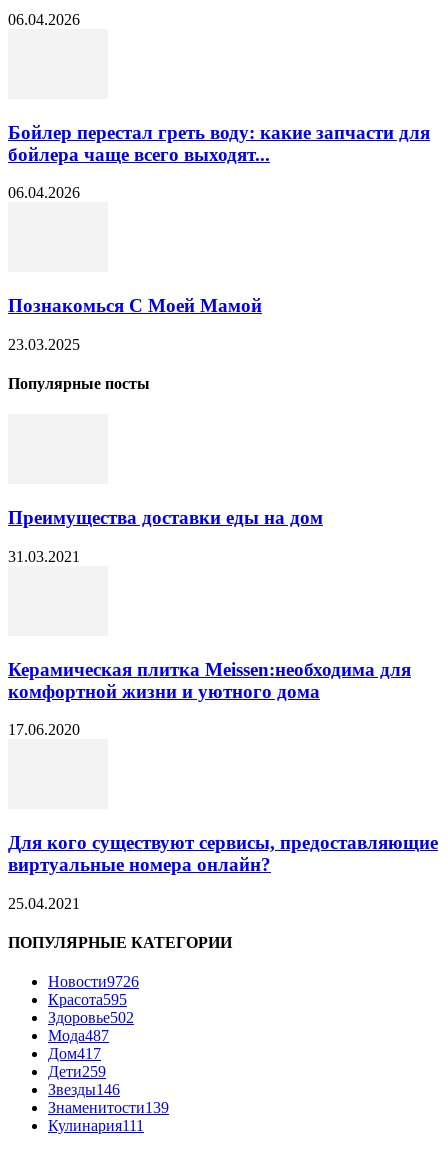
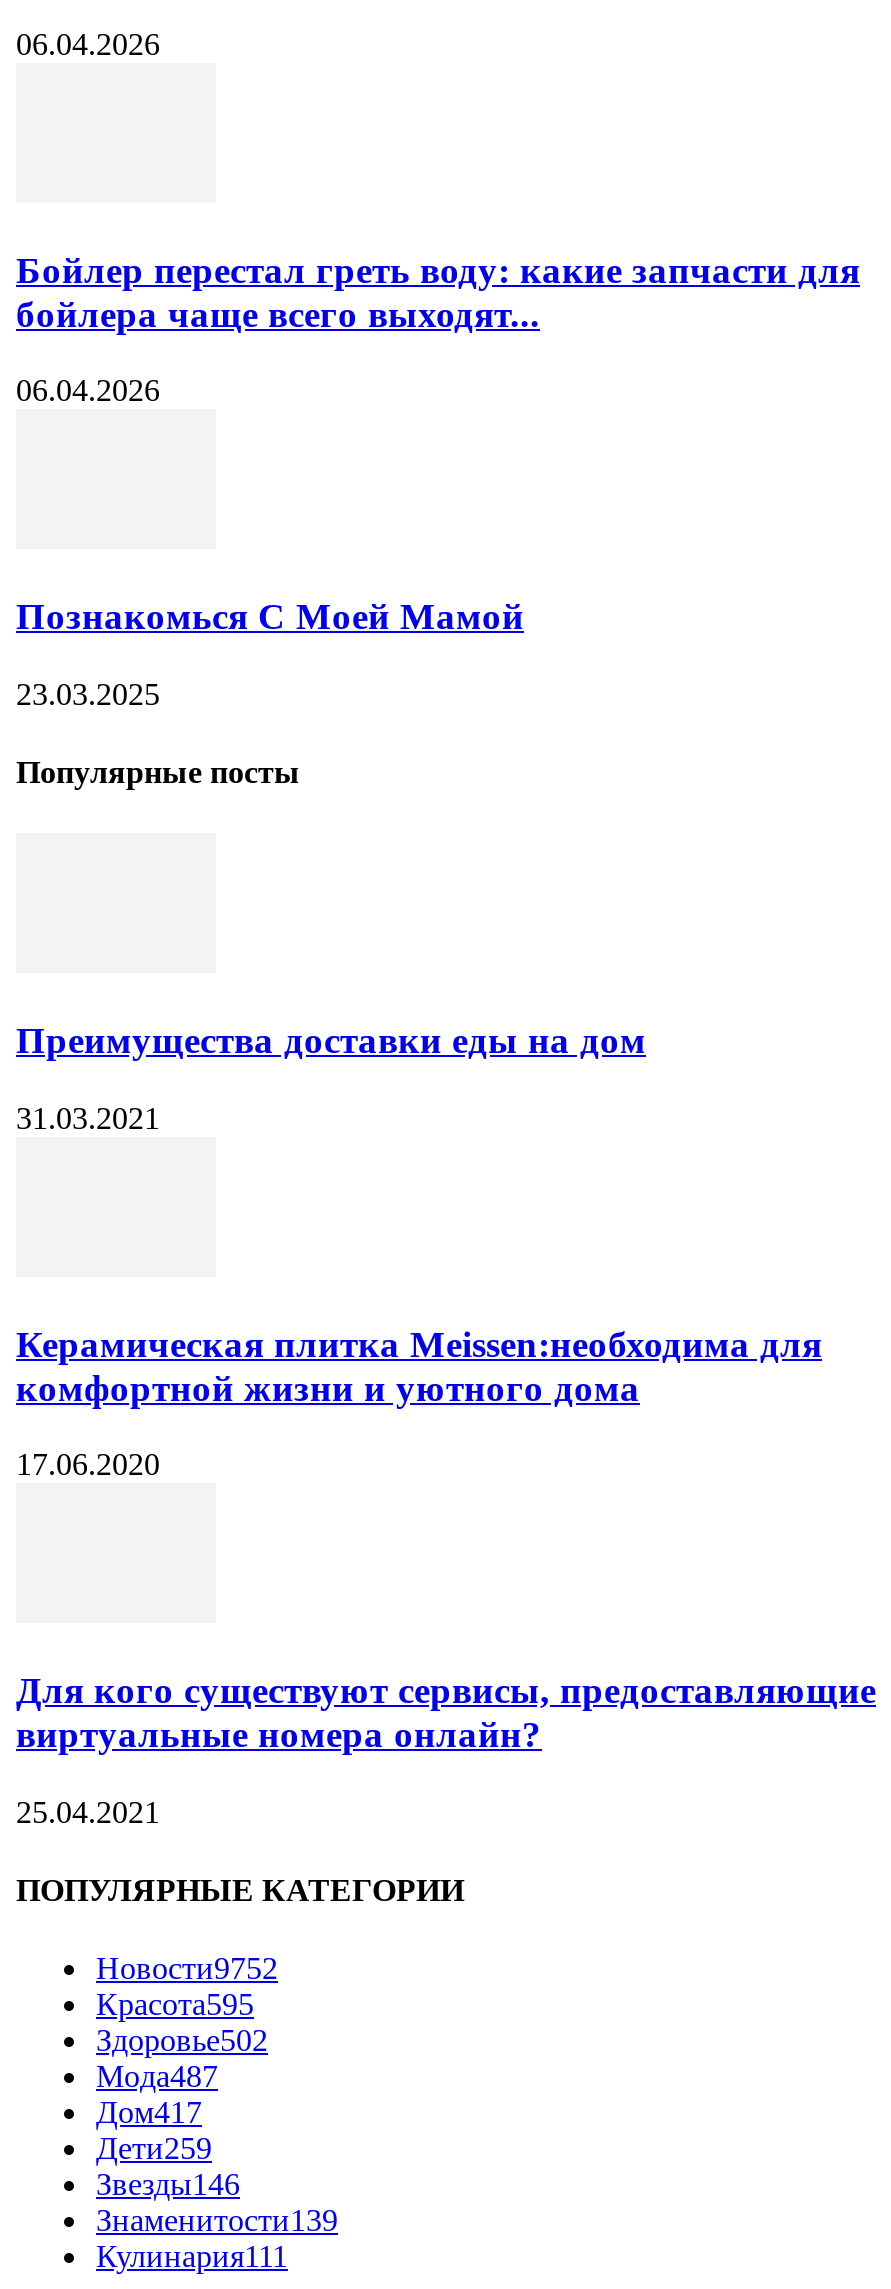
[48,973,139,990] Новости9726 -> [96,1951,278,1985] Новости9752

